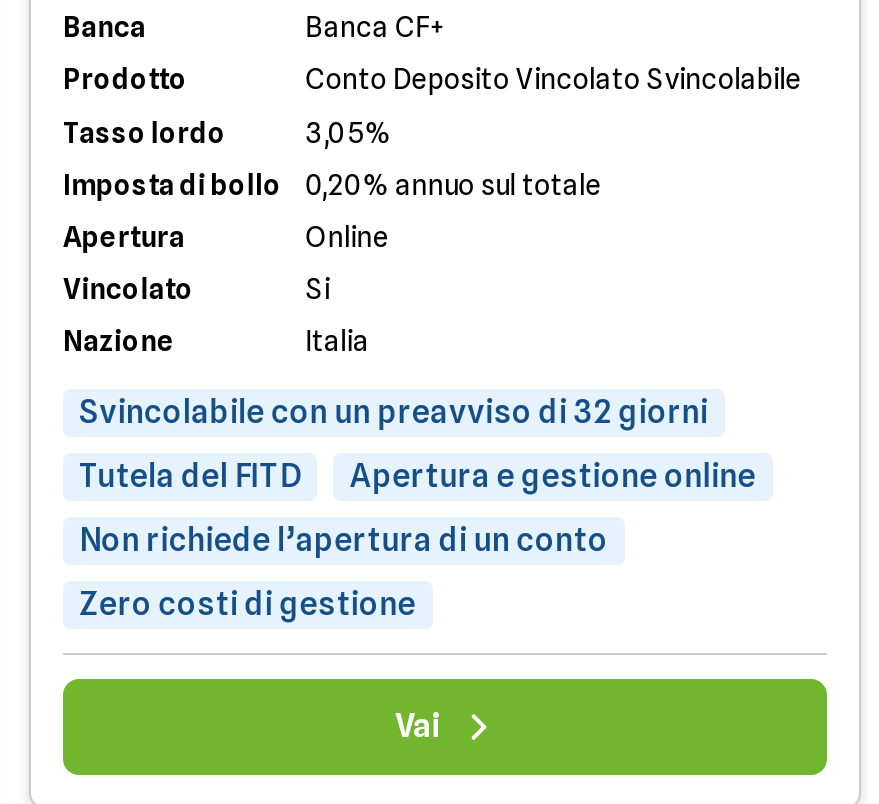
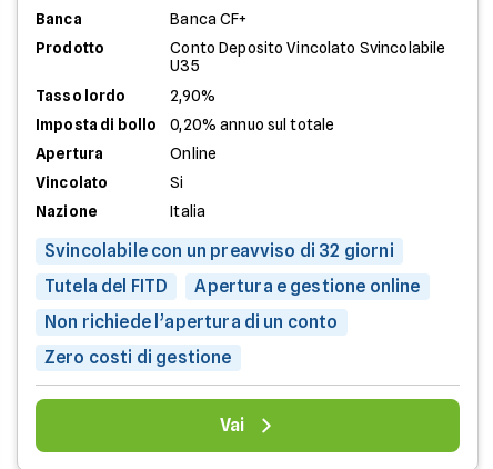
none -> [170,57,200,75] U35
[305,117,391,149] 3,05% -> [170,87,215,105] 2,90%

